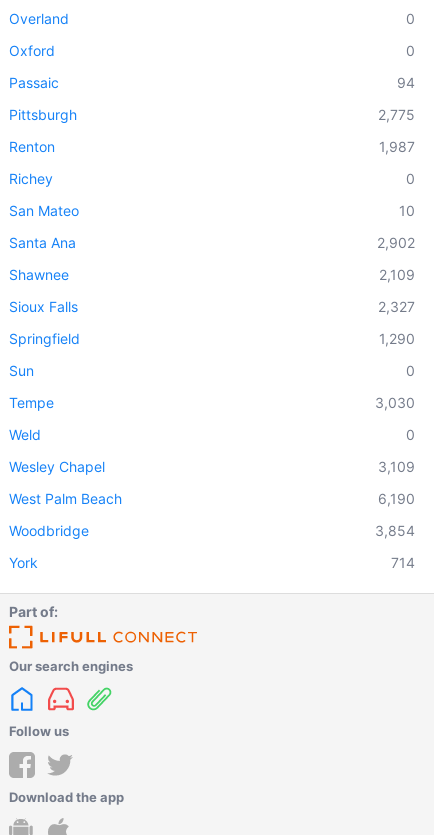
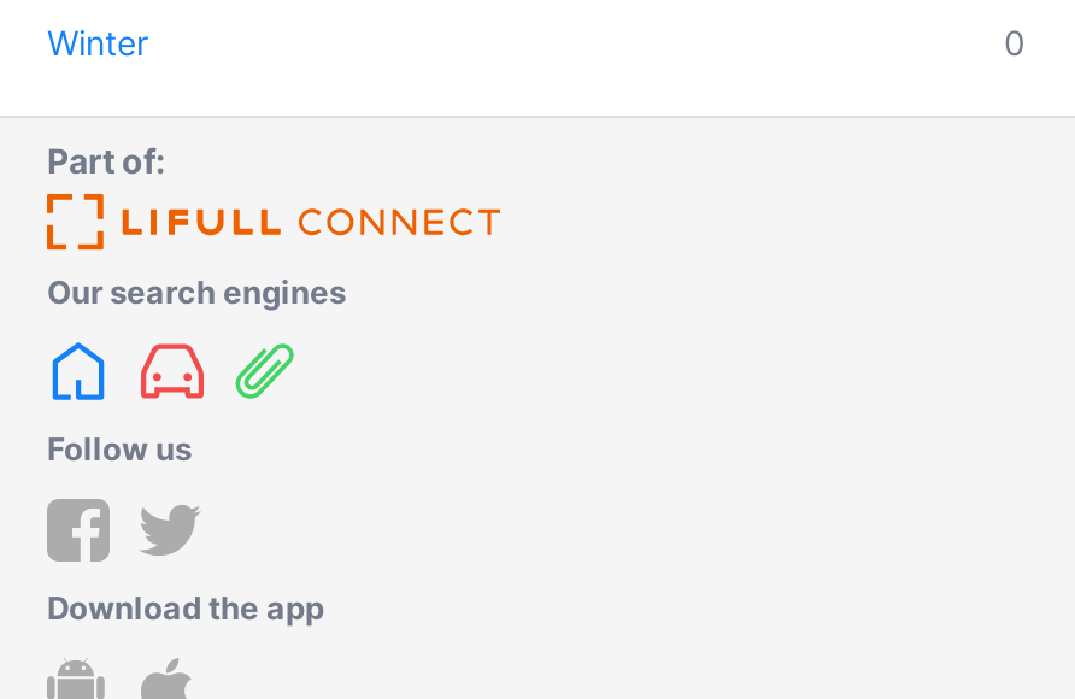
[9,10,69,27] Overland -> [47,21,148,62] Winter
[9,42,415,571] Oxford | 0 | Passaic | 94 | Pittsburgh | 2,775 | Renton | 1,987 | Richey | 0 | San Mateo | 10 | Santa Ana | 2,902 | Shawnee | 2,109 | Sioux Falls | 2,327 | Springfield | 1,290 | Sun | 0 | Tempe | 3,030 | Weld | 0 | Wesley Chapel | 3,109 | West Palm Beach | 6,190 | Woodbridge | 3,854 | York | 714 -> none

